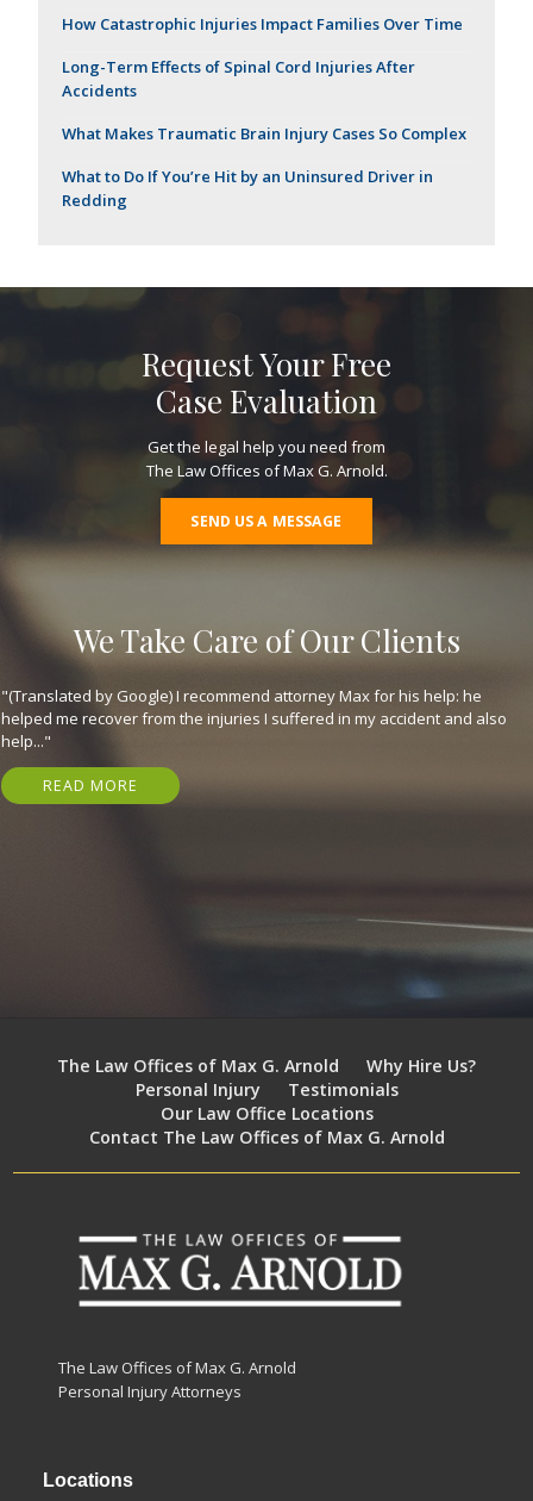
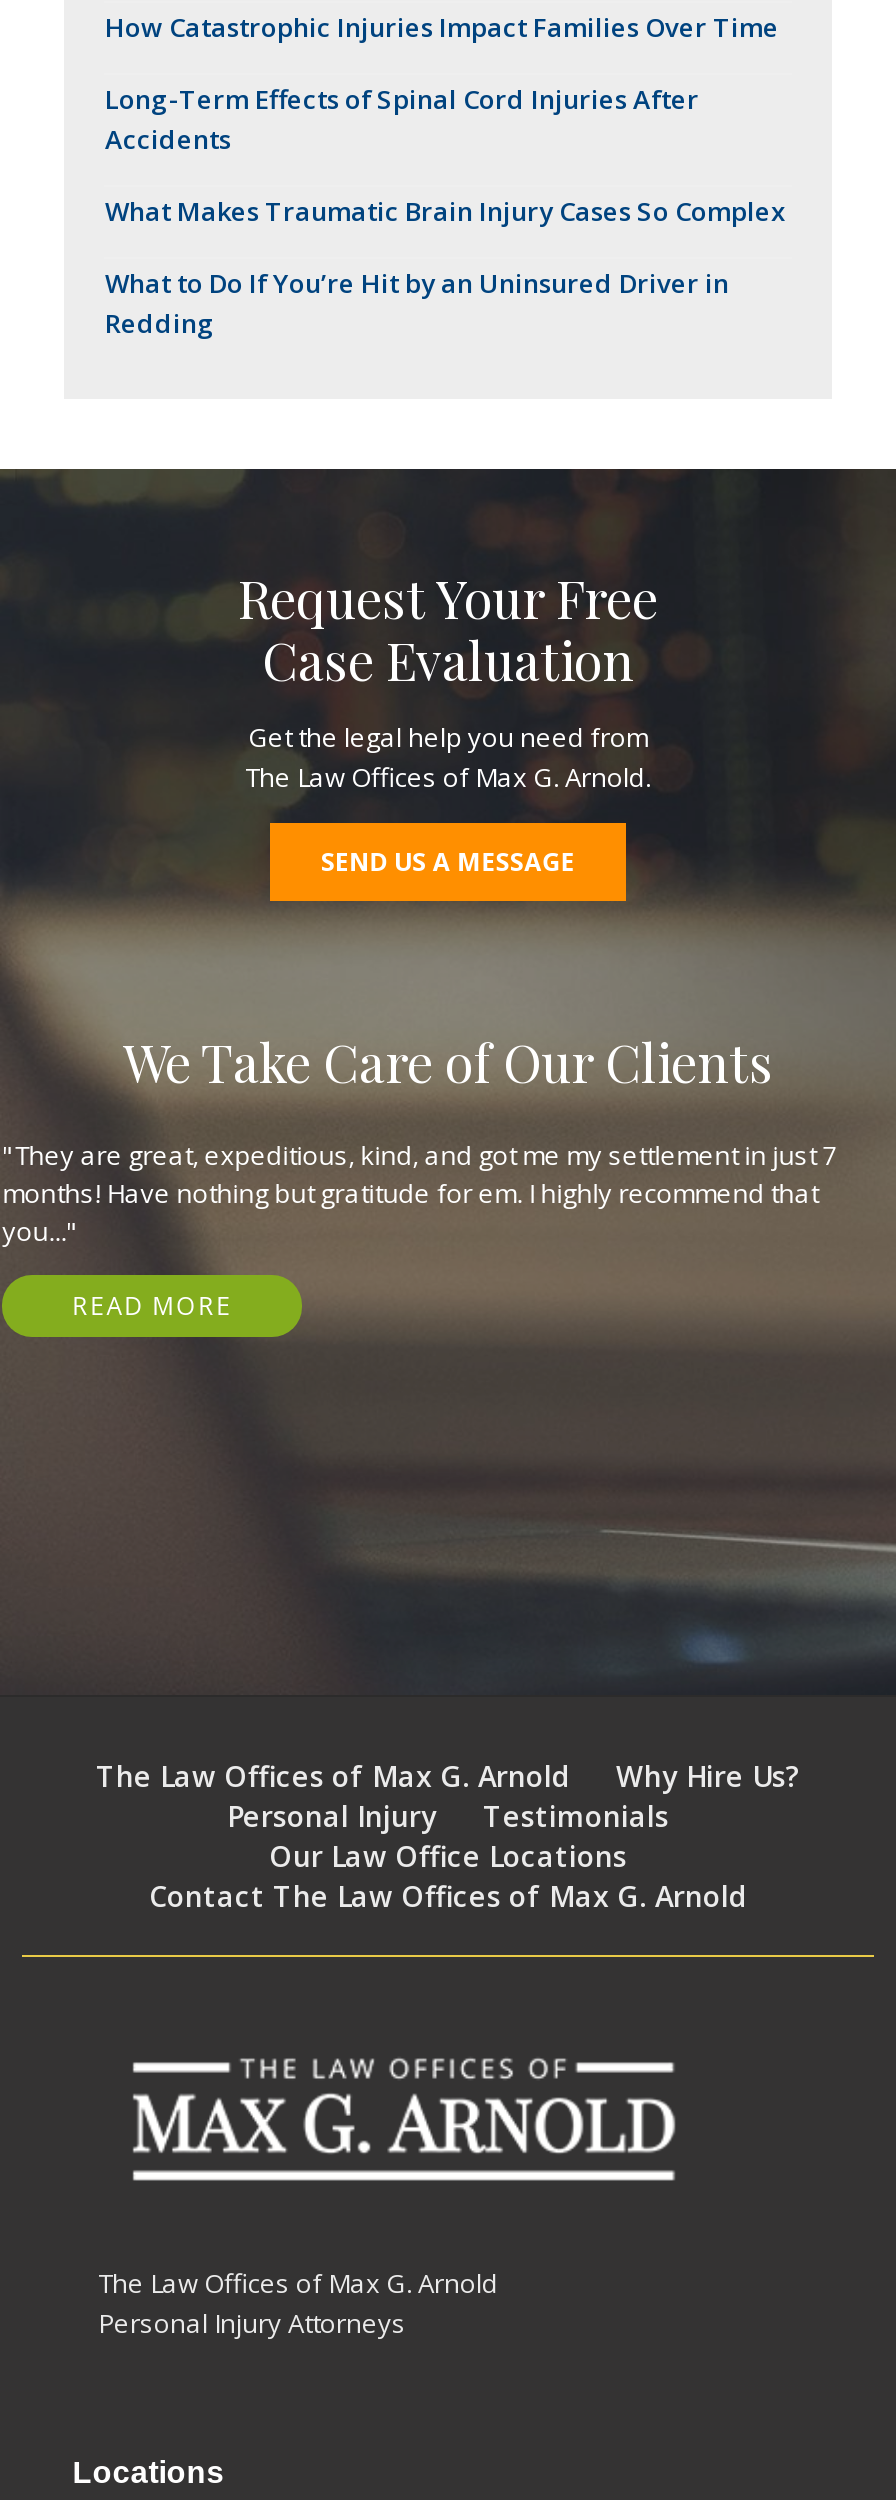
[1,684,507,751] "(Translated by Google) I recommend attorney Max for his help: he | helped me recover from the injuries I suffered in my accident and also | help..." -> [2,1136,836,1248] "They are great, expeditious, kind, and got me my settlement in just 7 | months! Have nothing but gratitude for em. I highly recommend that | you..."

